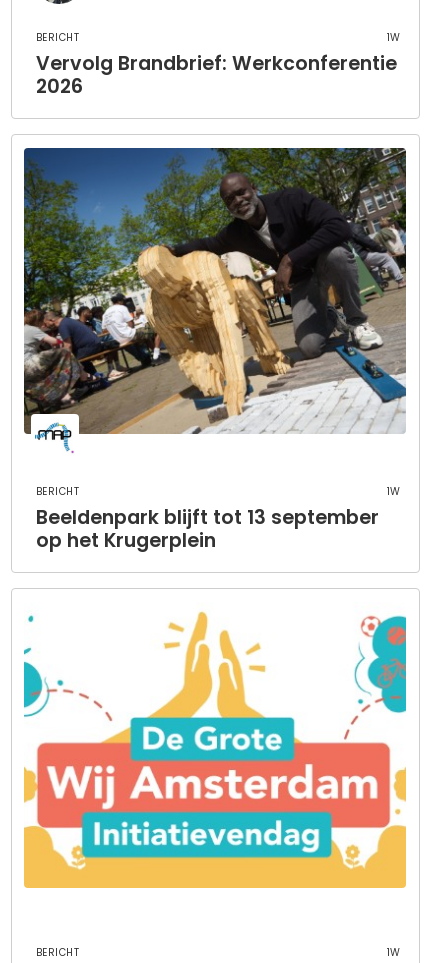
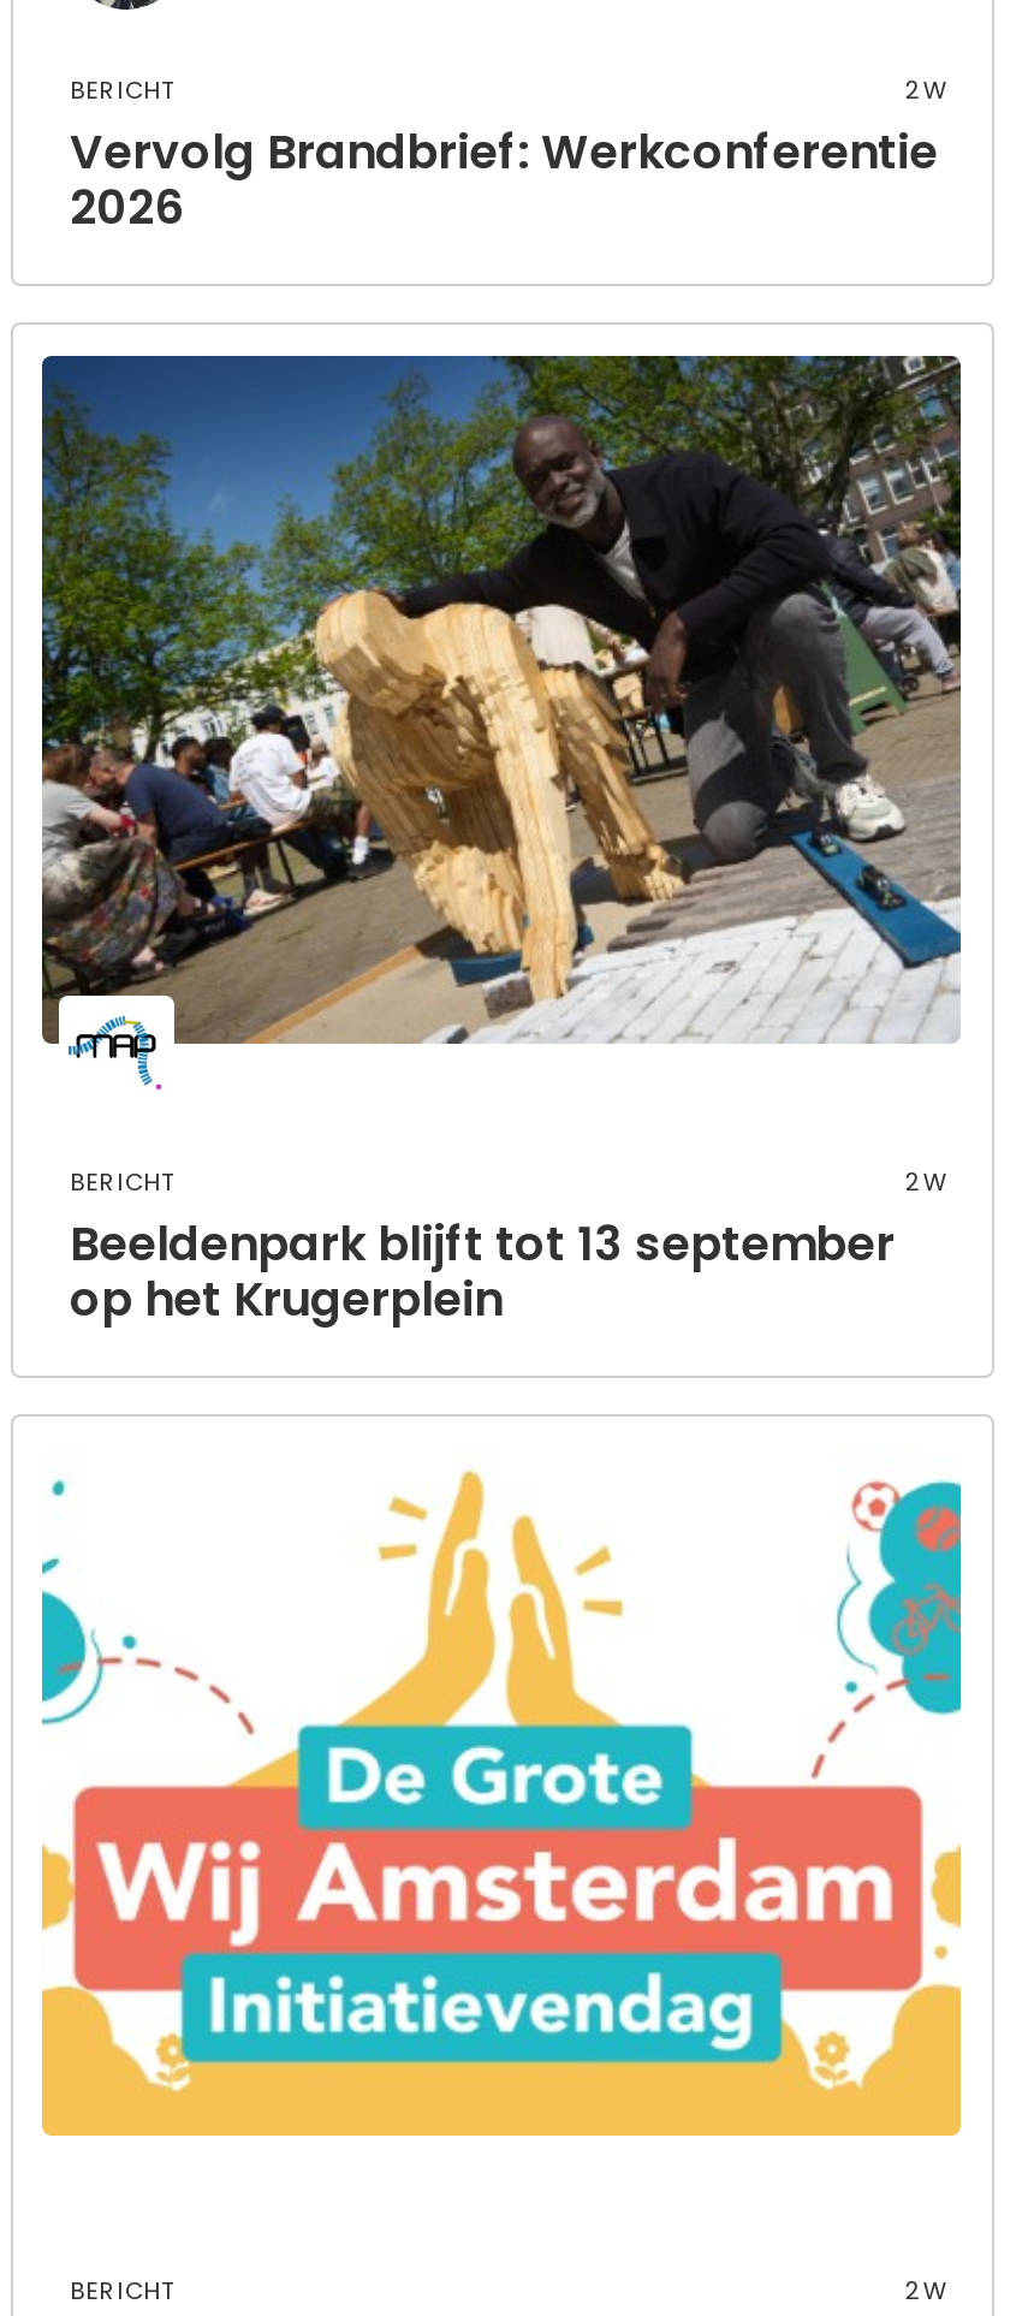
[387,26,401,46] 1w -> [905,62,948,110] 2w
[387,480,401,500] 1w -> [905,1153,948,1202] 2w
[387,941,401,961] 1w -> [905,2262,948,2310] 2w

